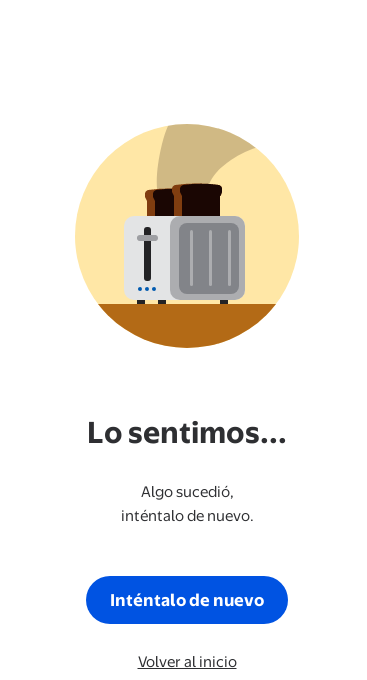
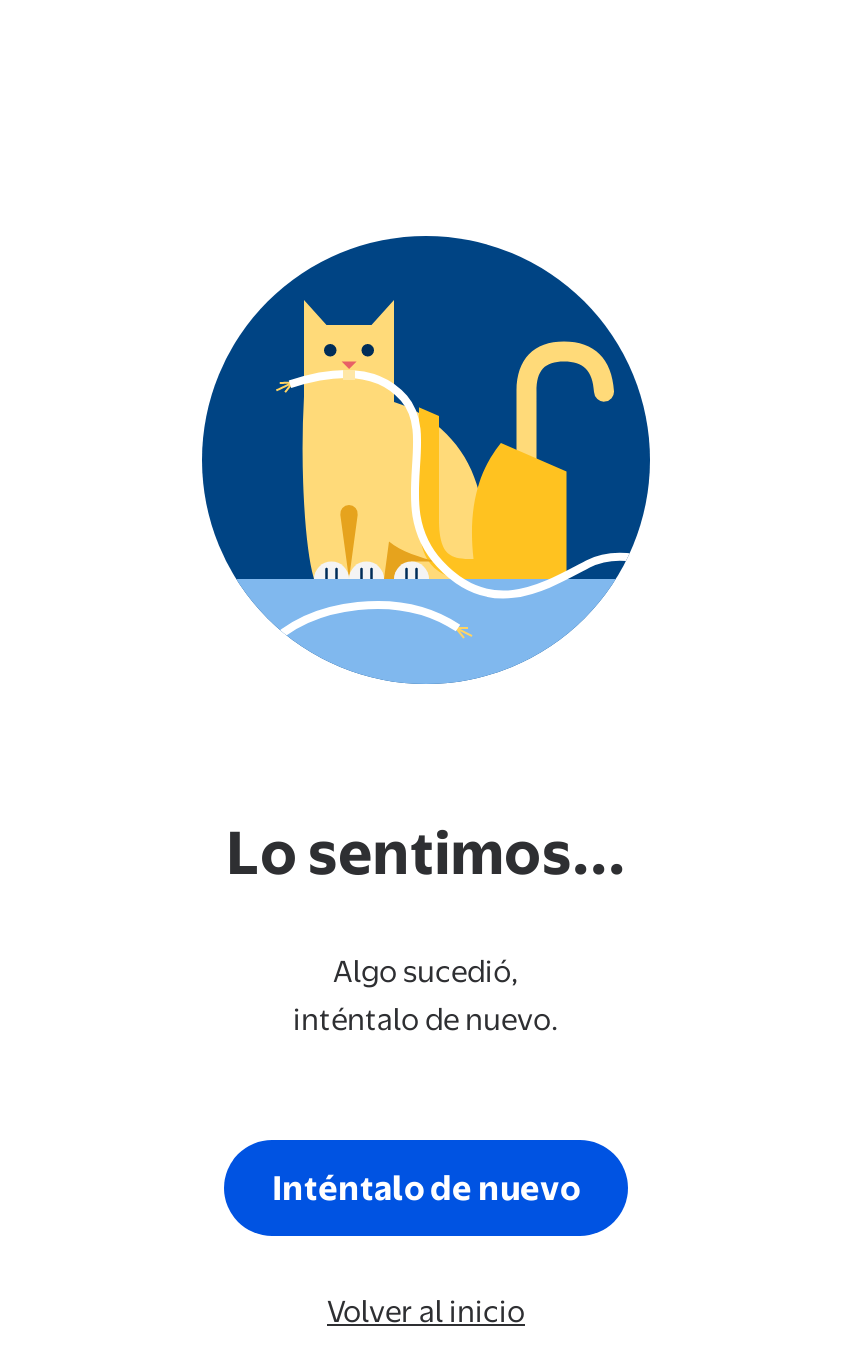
[75,124,299,349] [image] -> [200,234,652,686] [image]

